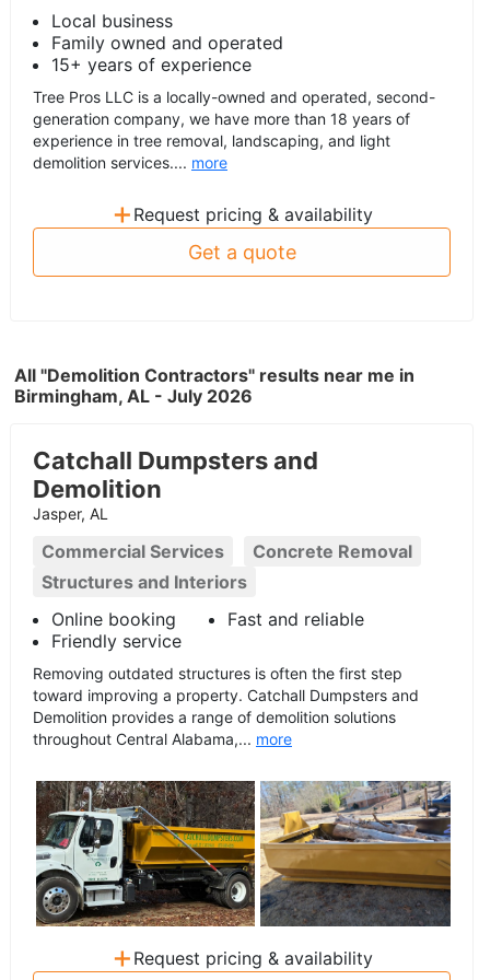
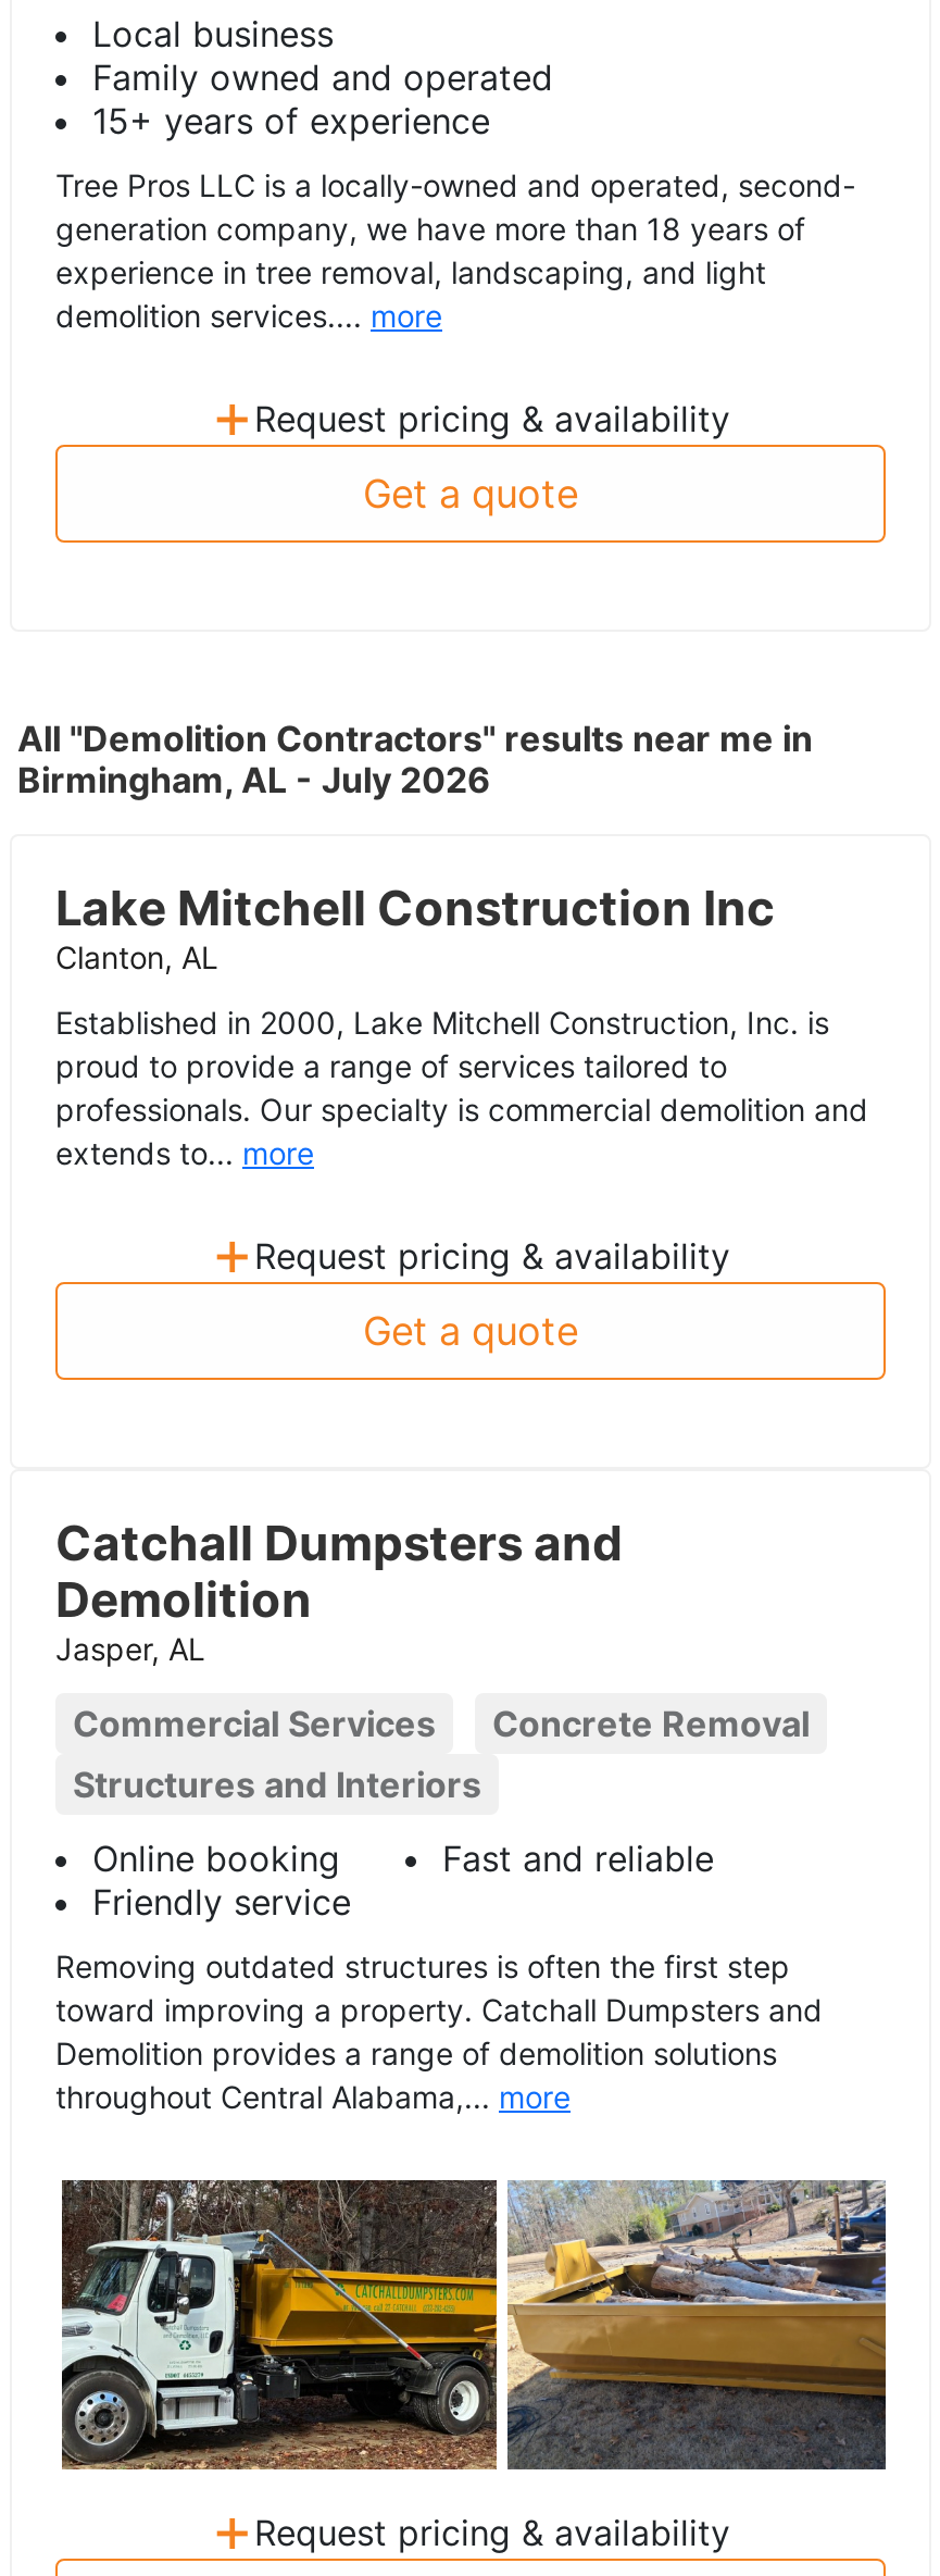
none -> [55,880,868,1353] Lake Mitchell Construction Inc | Clanton, AL | Established in 2000, Lake Mitchell Construction, Inc. is | proud to provide a range of services tailored to | professionals. Our specialty is commercial demolition and | extends to... more | +Request pricing & availability | Get a quote

